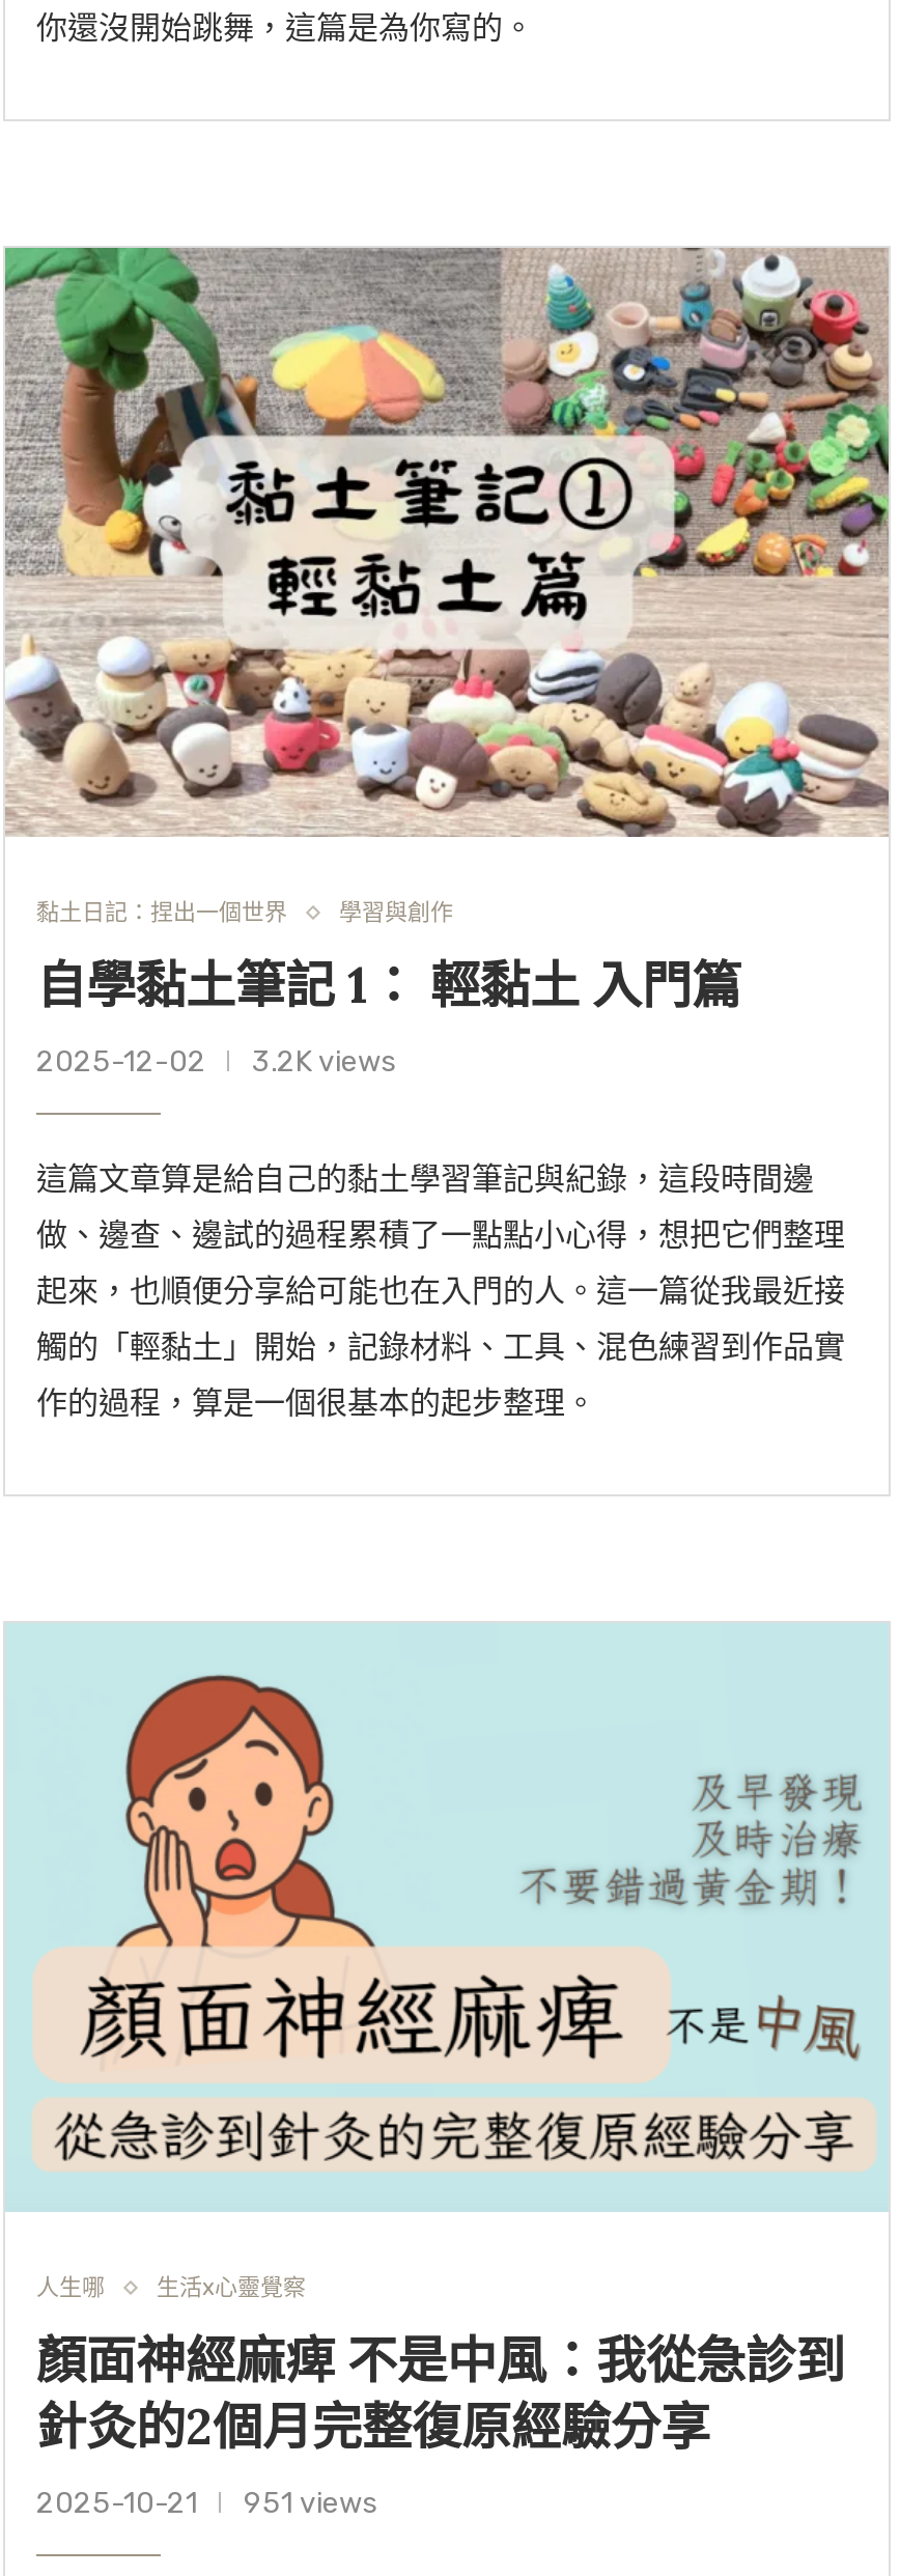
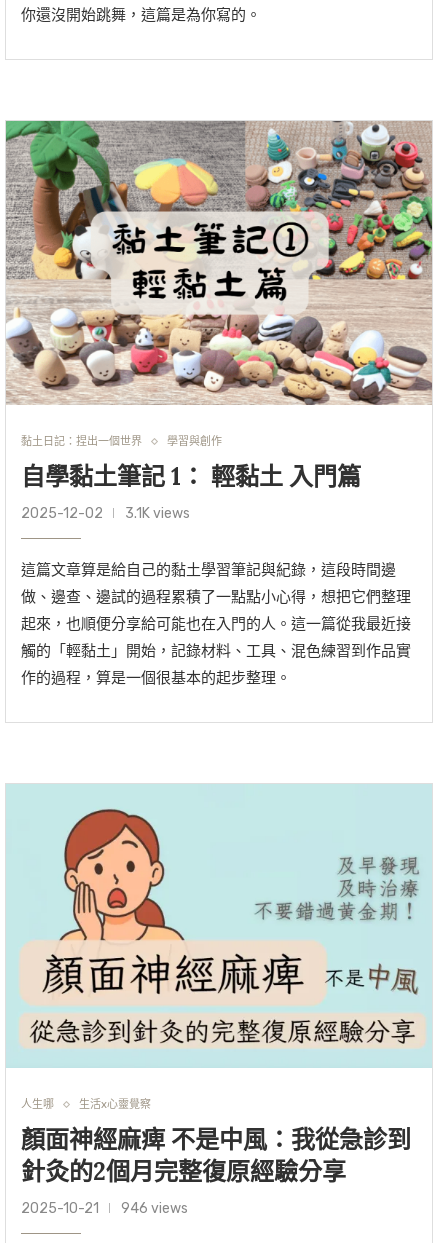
[36,1045,395,1080] 2025-12-02 3.2K views -> [21,505,190,522] 2025-12-02 3.1K views
[36,2486,376,2521] 2025-10-21 951 views -> [21,1200,188,1217] 2025-10-21 946 views

